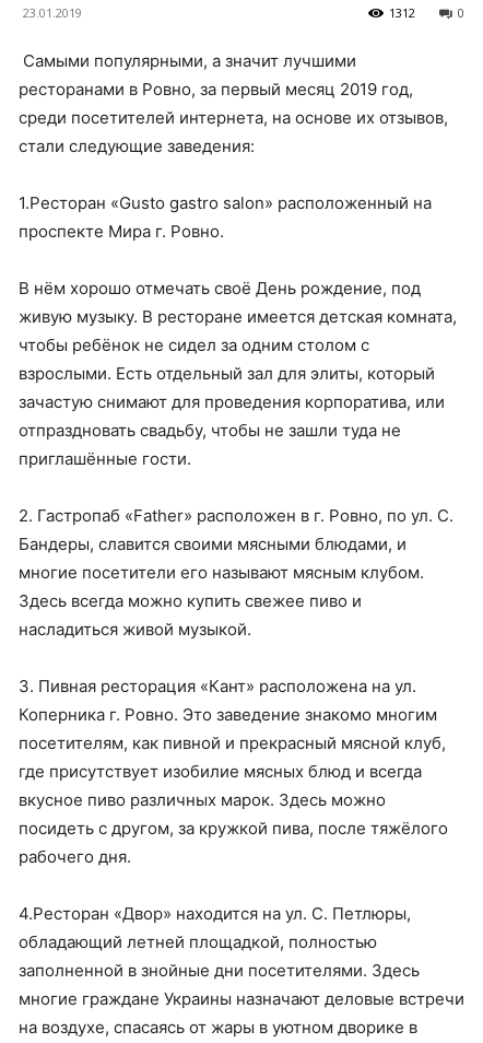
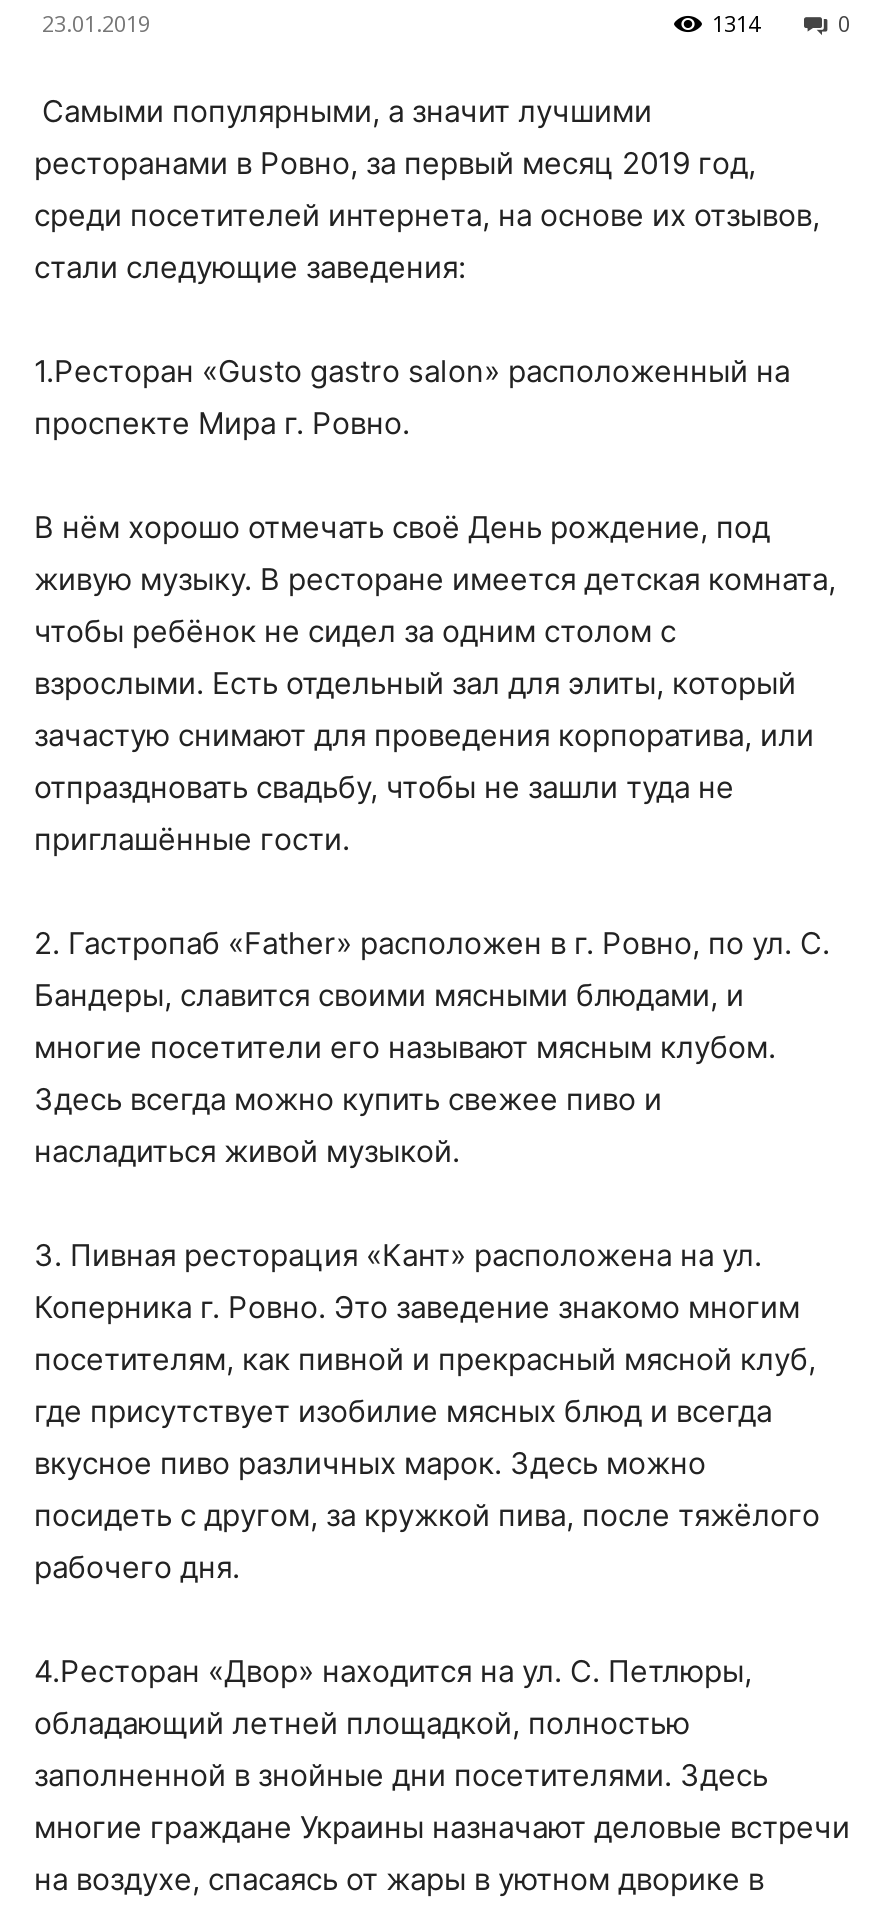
[389,4,415,21] 1312 -> [712,8,760,38] 1314

